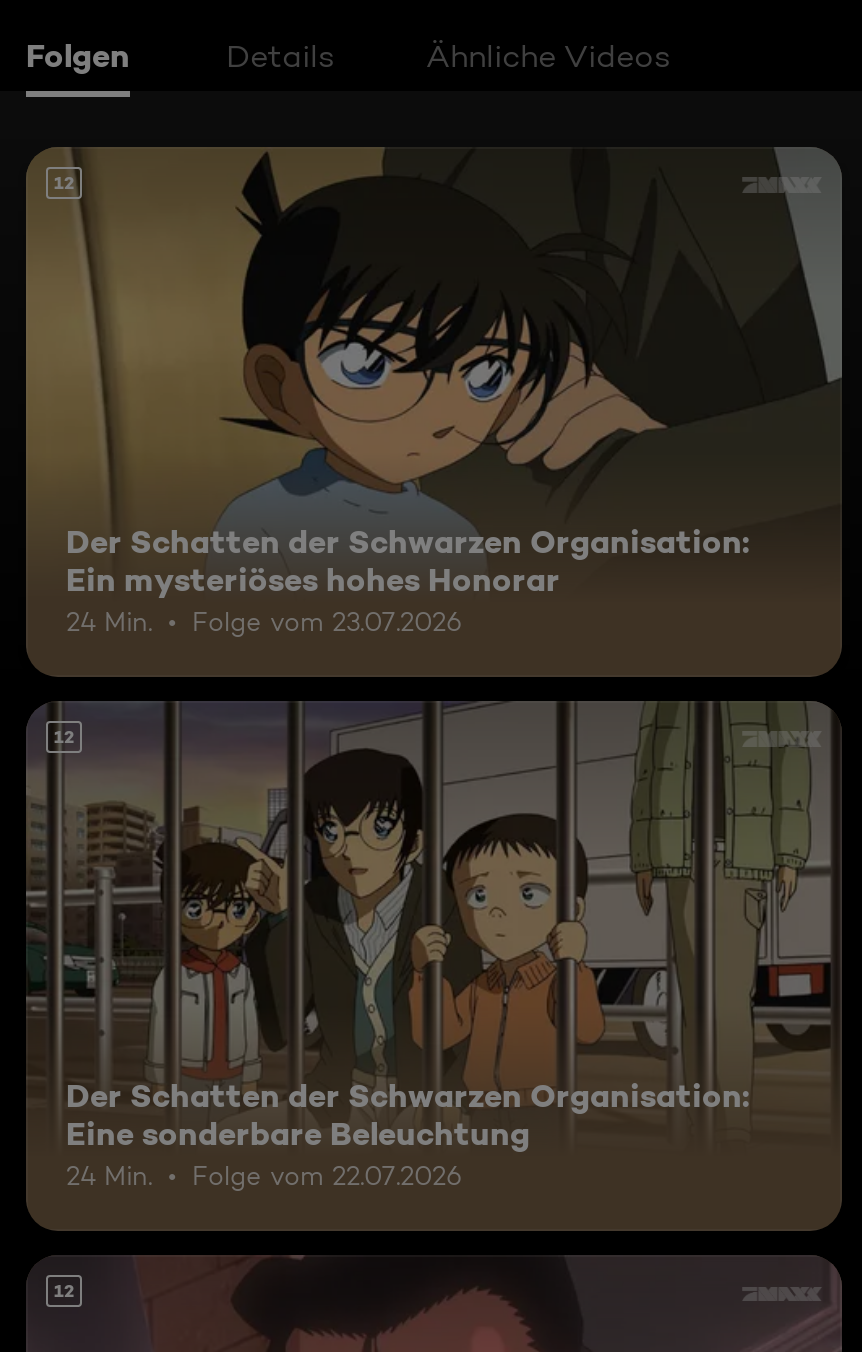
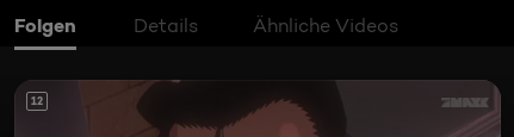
[26,145,842,679] [image] | 12 -> none
[66,521,750,637] Der Schatten der Schwarzen Organisation: | Ein mysteriöses hohes Honorar | 24 Min. | Folge vom 23.07.2026 -> none
[26,699,842,1231] [image] | 12 -> none
[66,1076,750,1192] Der Schatten der Schwarzen Organisation: | Eine sonderbare Beleuchtung | 24 Min. | Folge vom 22.07.2026 -> none

